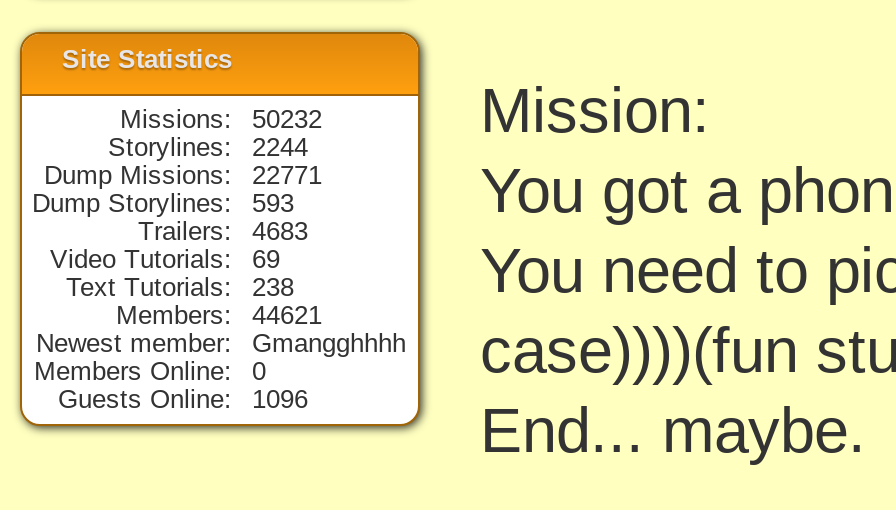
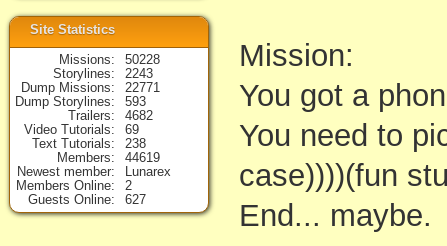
[120,104,322,134] Missions 50232 -> [59,52,160,67] Missions 50228
[108,132,308,162] Storylines 2244 -> [53,66,153,81] Storylines 2243
[138,216,308,246] Trailers 4683 -> [68,108,153,123] Trailers 4682
[116,300,322,330] Members 44621 -> [57,150,160,165] Members 44619
[252,328,406,358] Gmangghhhh -> [125,164,171,179] Lunarex
[34,356,266,386] Members Online 0 -> [16,178,132,193] Members Online 2
[58,384,308,414] Guests Online 1096 -> [28,192,146,207] Guests Online 627

